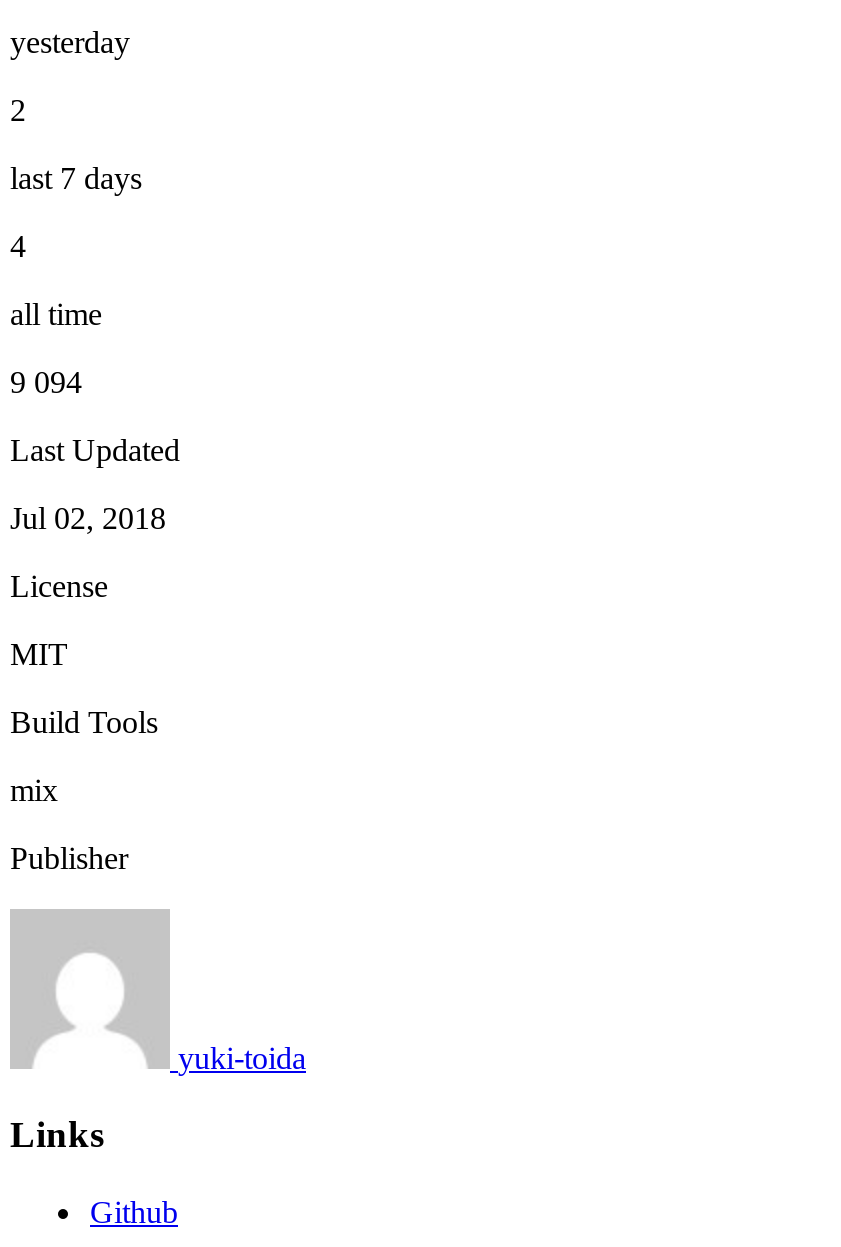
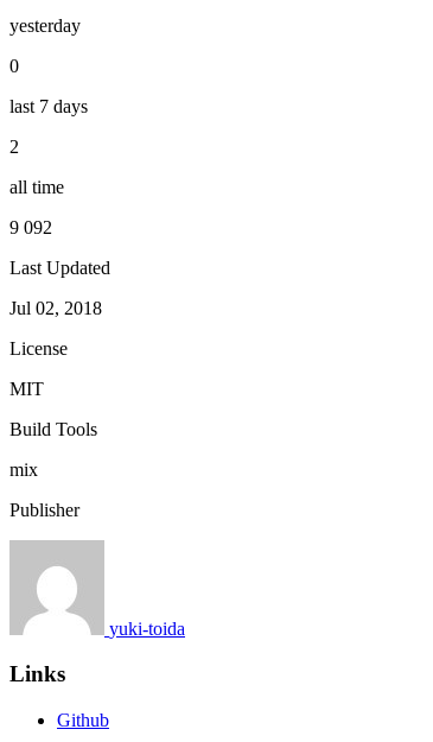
[10,92,26,126] 2 -> [9,55,19,76] 0
[10,228,26,262] 4 -> [9,136,19,156] 2
[10,364,82,398] 9 094 -> [9,217,52,237] 9 092

